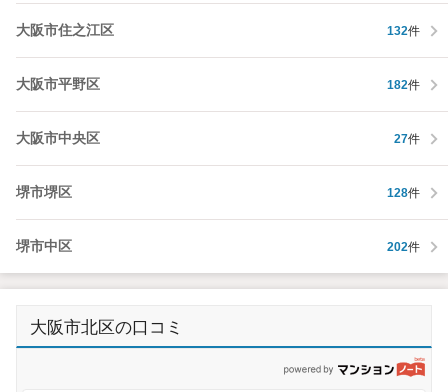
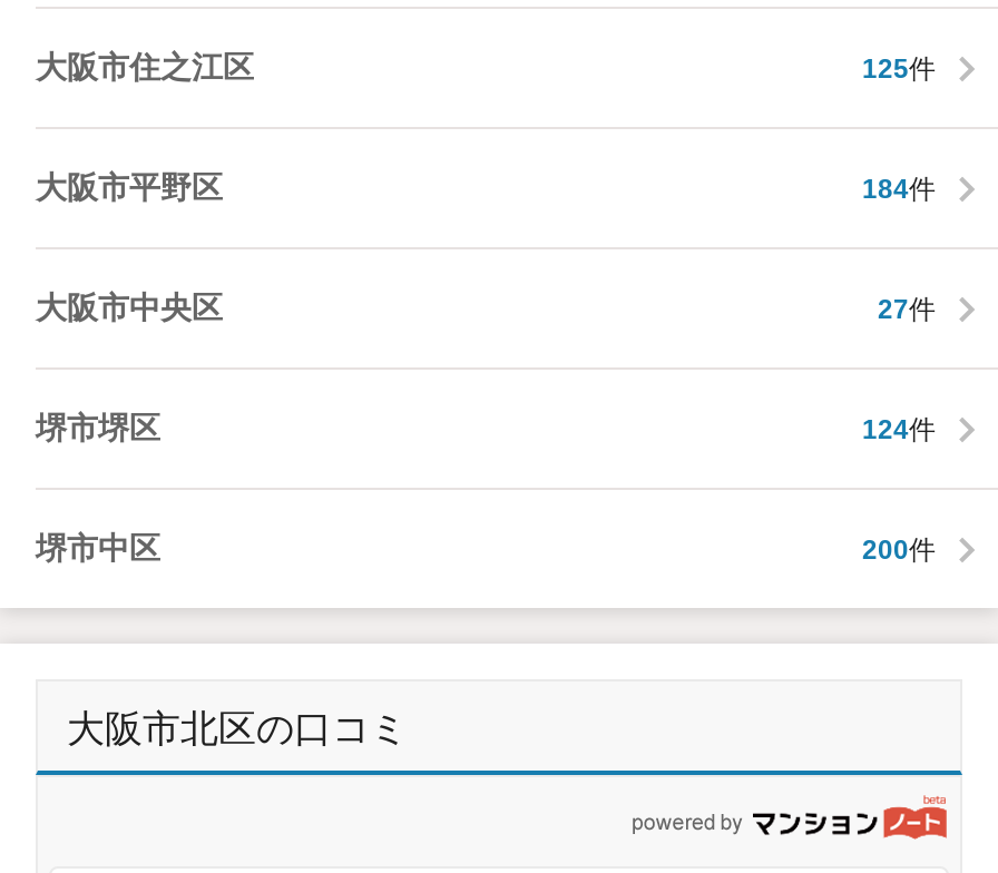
[387,24,420,38] 132件 -> [862,53,936,84] 125件
[387,78,420,92] 182件 -> [862,173,936,204] 184件
[387,186,420,200] 128件 -> [862,413,936,445] 124件
[387,240,420,254] 202件 -> [862,534,936,565] 200件

